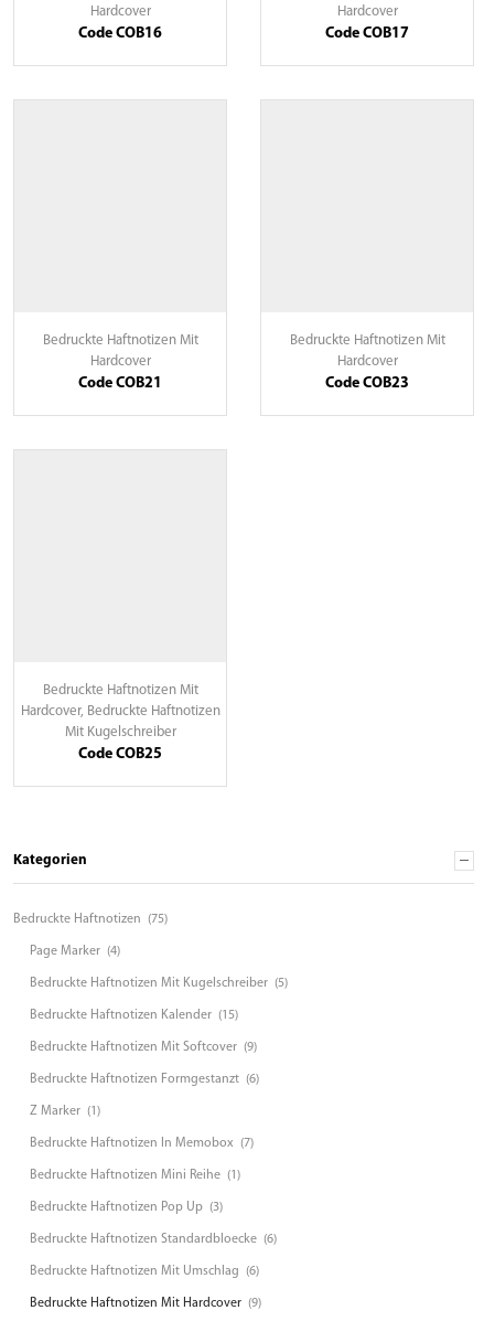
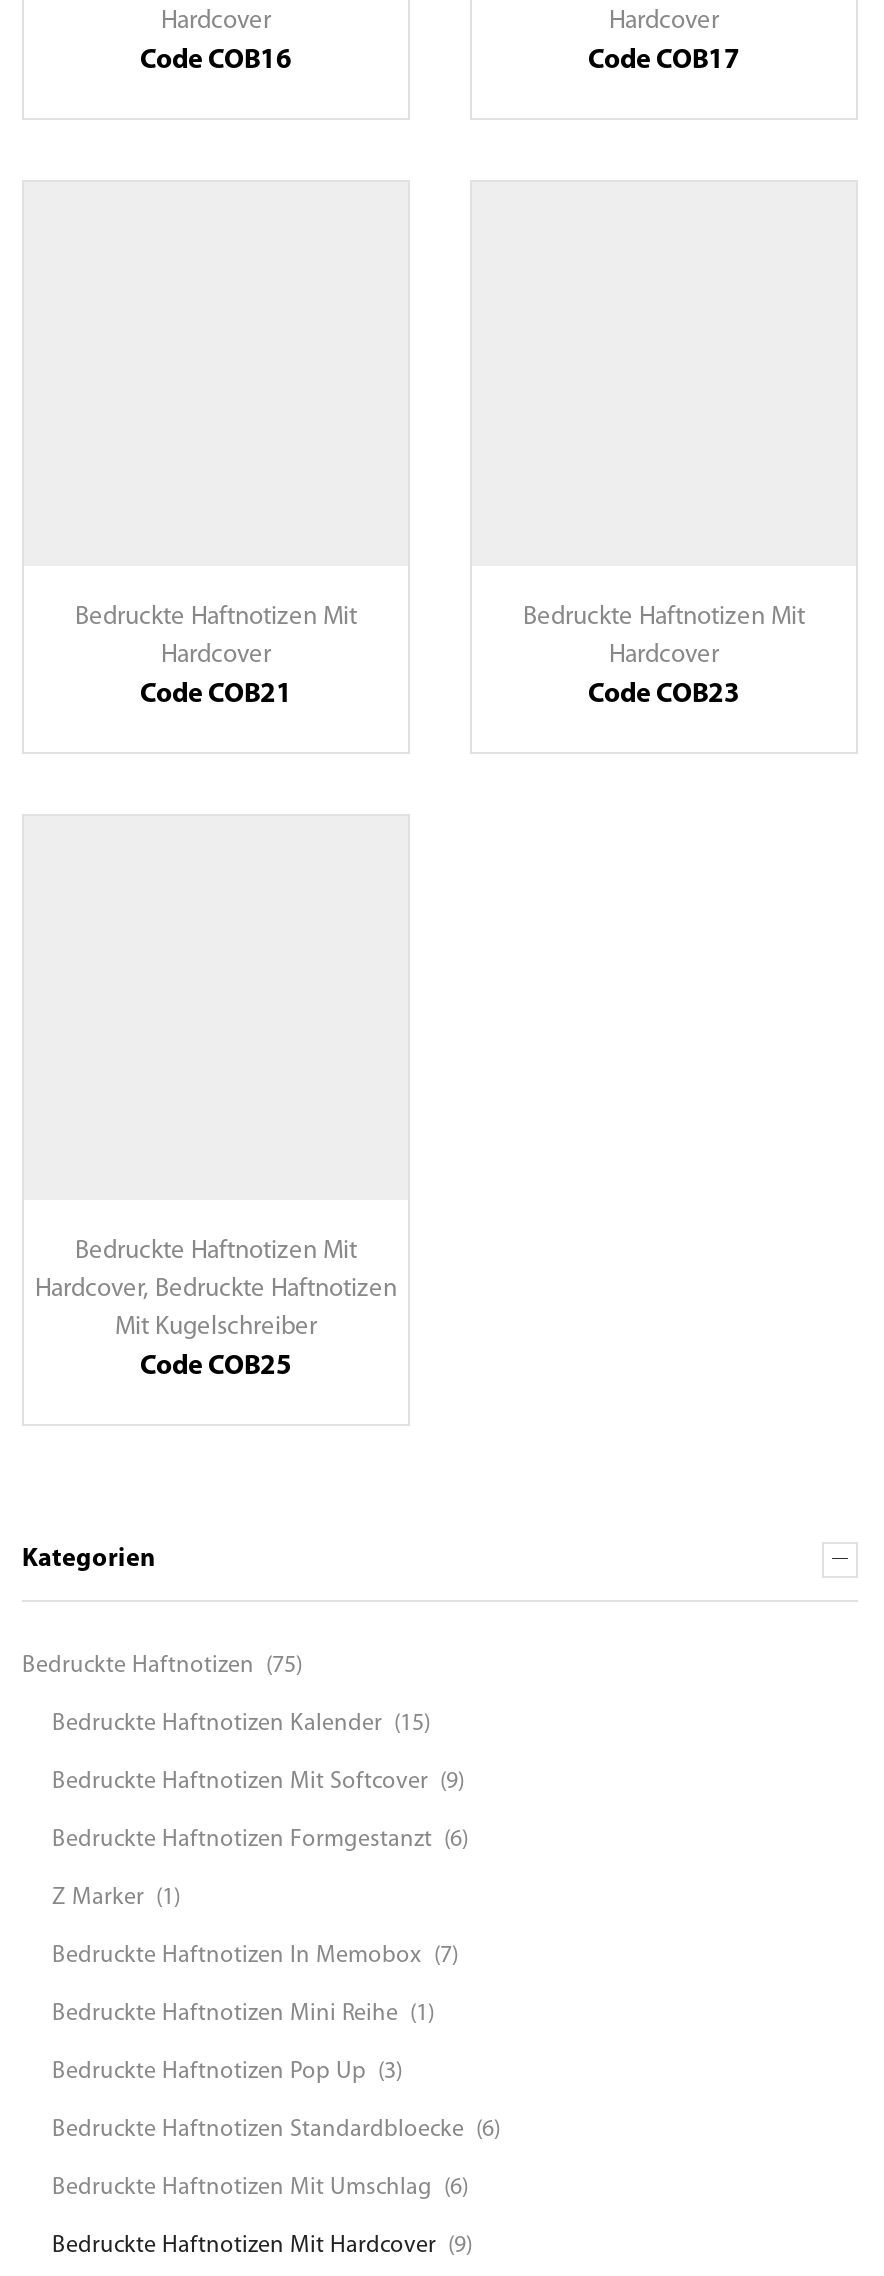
[30,945,288,990] Page Marker (4) | Bedruckte Haftnotizen Mit Kugelschreiber (5) -> none

